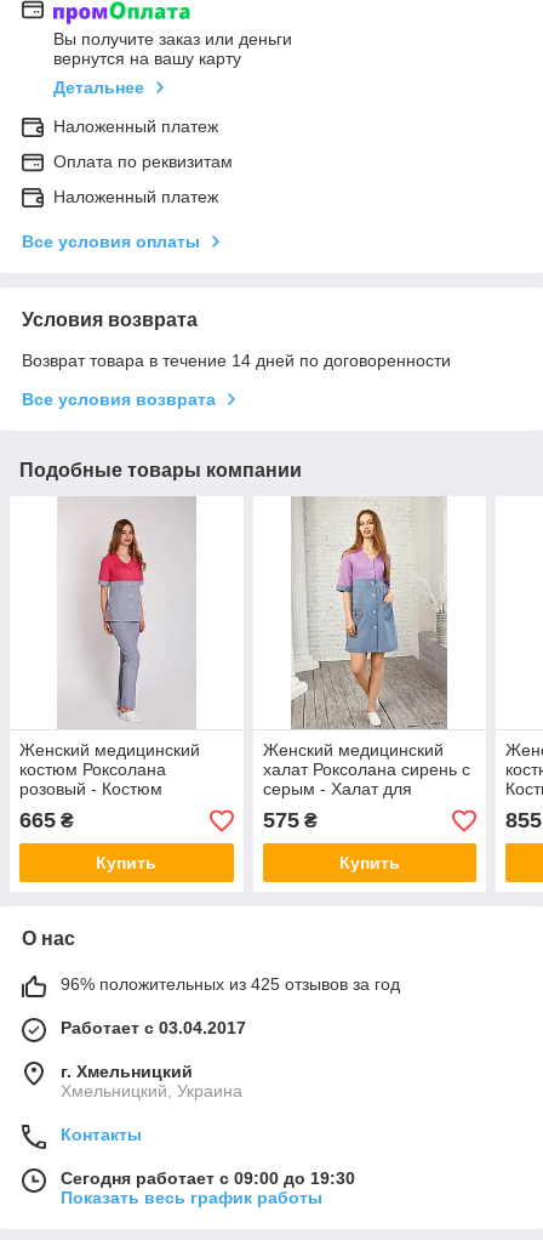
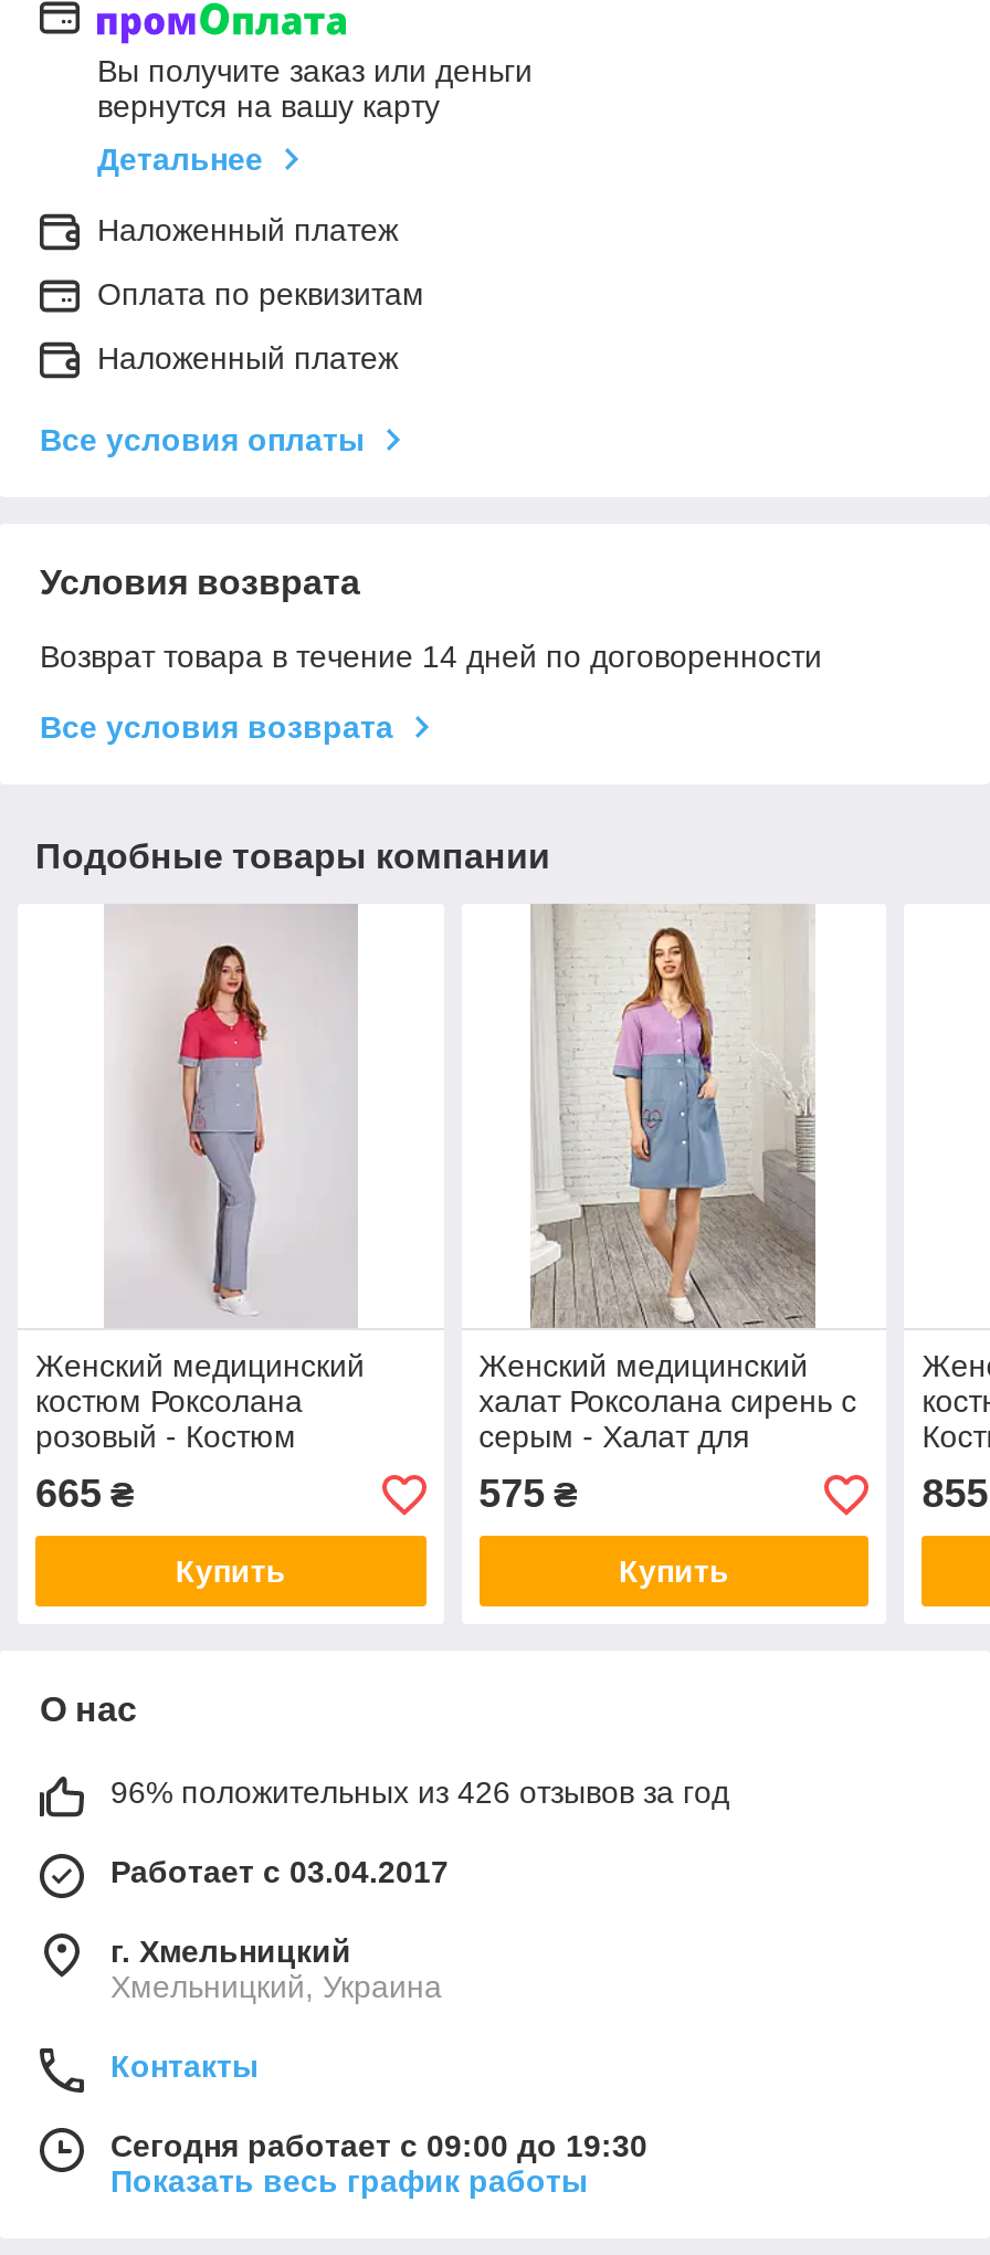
[61,975,400,994] 96% положительных из 425 отзывов за год -> [110,1775,729,1811] 96% положительных из 426 отзывов за год

